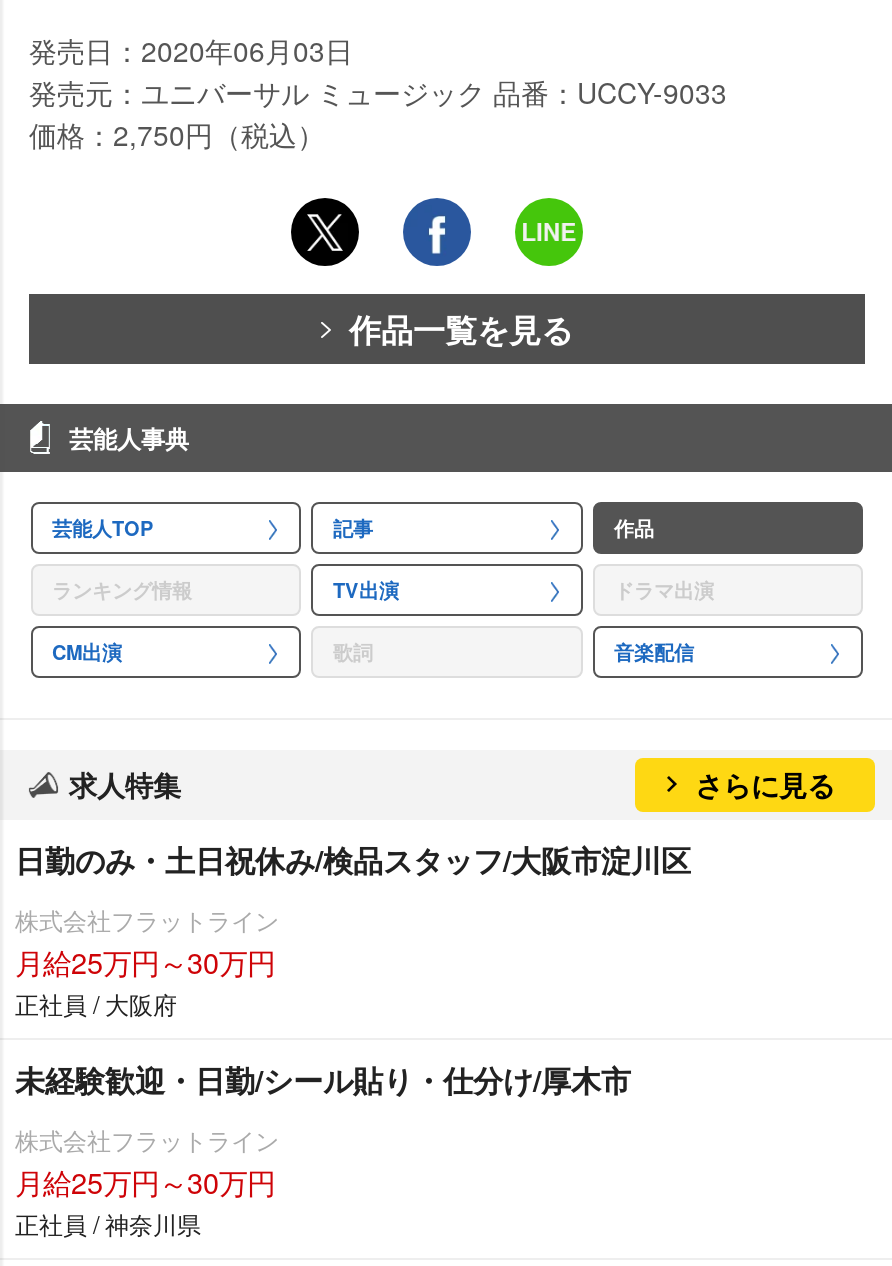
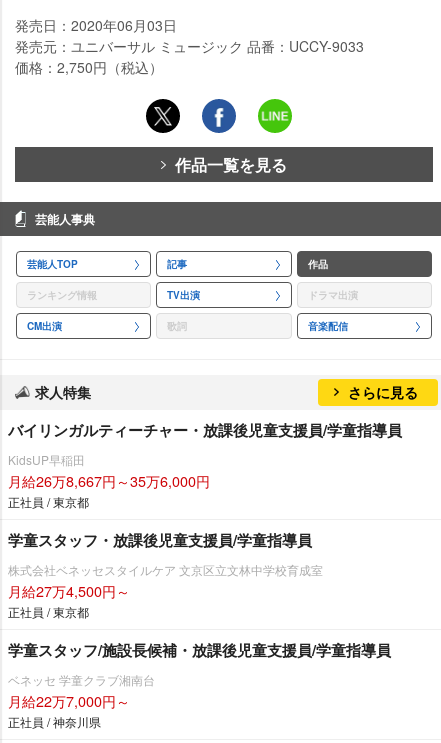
[15,839,691,1203] 日勤のみ・土日祝休み/検品スタッフ/大阪市淀川区 | 株式会社フラットライン | 月給25万円～30万円 | 正社員 / 大阪府 | 未経験歓迎・日勤/シール貼り・仕分け/厚木市 | 株式会社フラットライン | 月給25万円～30万円 -> [8,419,402,711] バイリンガルティーチャー・放課後児童支援員/学童指導員 | KidsUP早稲田 | 月給26万8,667円～35万6,000円 | 正社員 / 東京都 | 学童スタッフ・放課後児童支援員/学童指導員 | 株式会社ベネッセスタイルケア 文京区立文林中学校育成室 | 月給27万4,500円～ | 正社員 / 東京都 | 学童スタッフ/施設長候補・放課後児童支援員/学童指導員 | ベネッセ 学童クラブ湘南台 | 月給22万7,000円～

